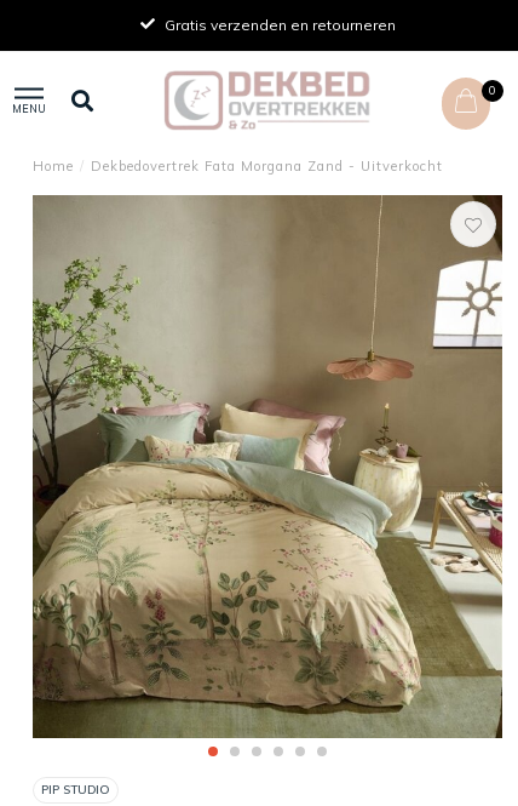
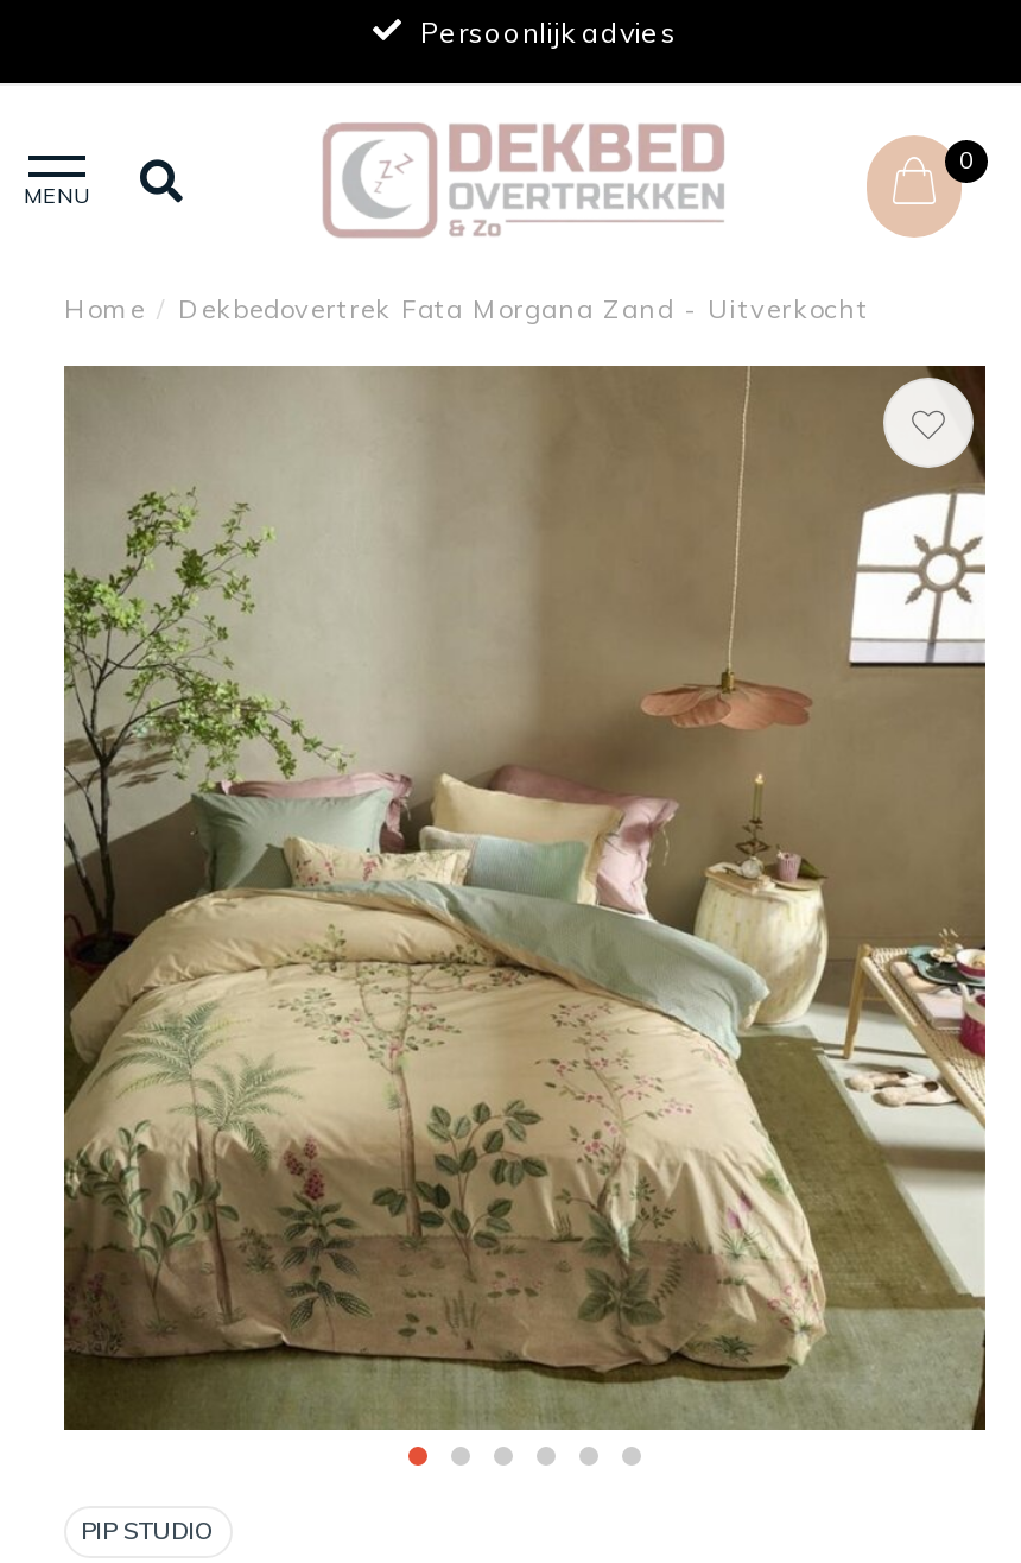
[164,15,395,33] Gratis verzenden en retourneren -> [420,13,677,49] Persoonlijk advies

